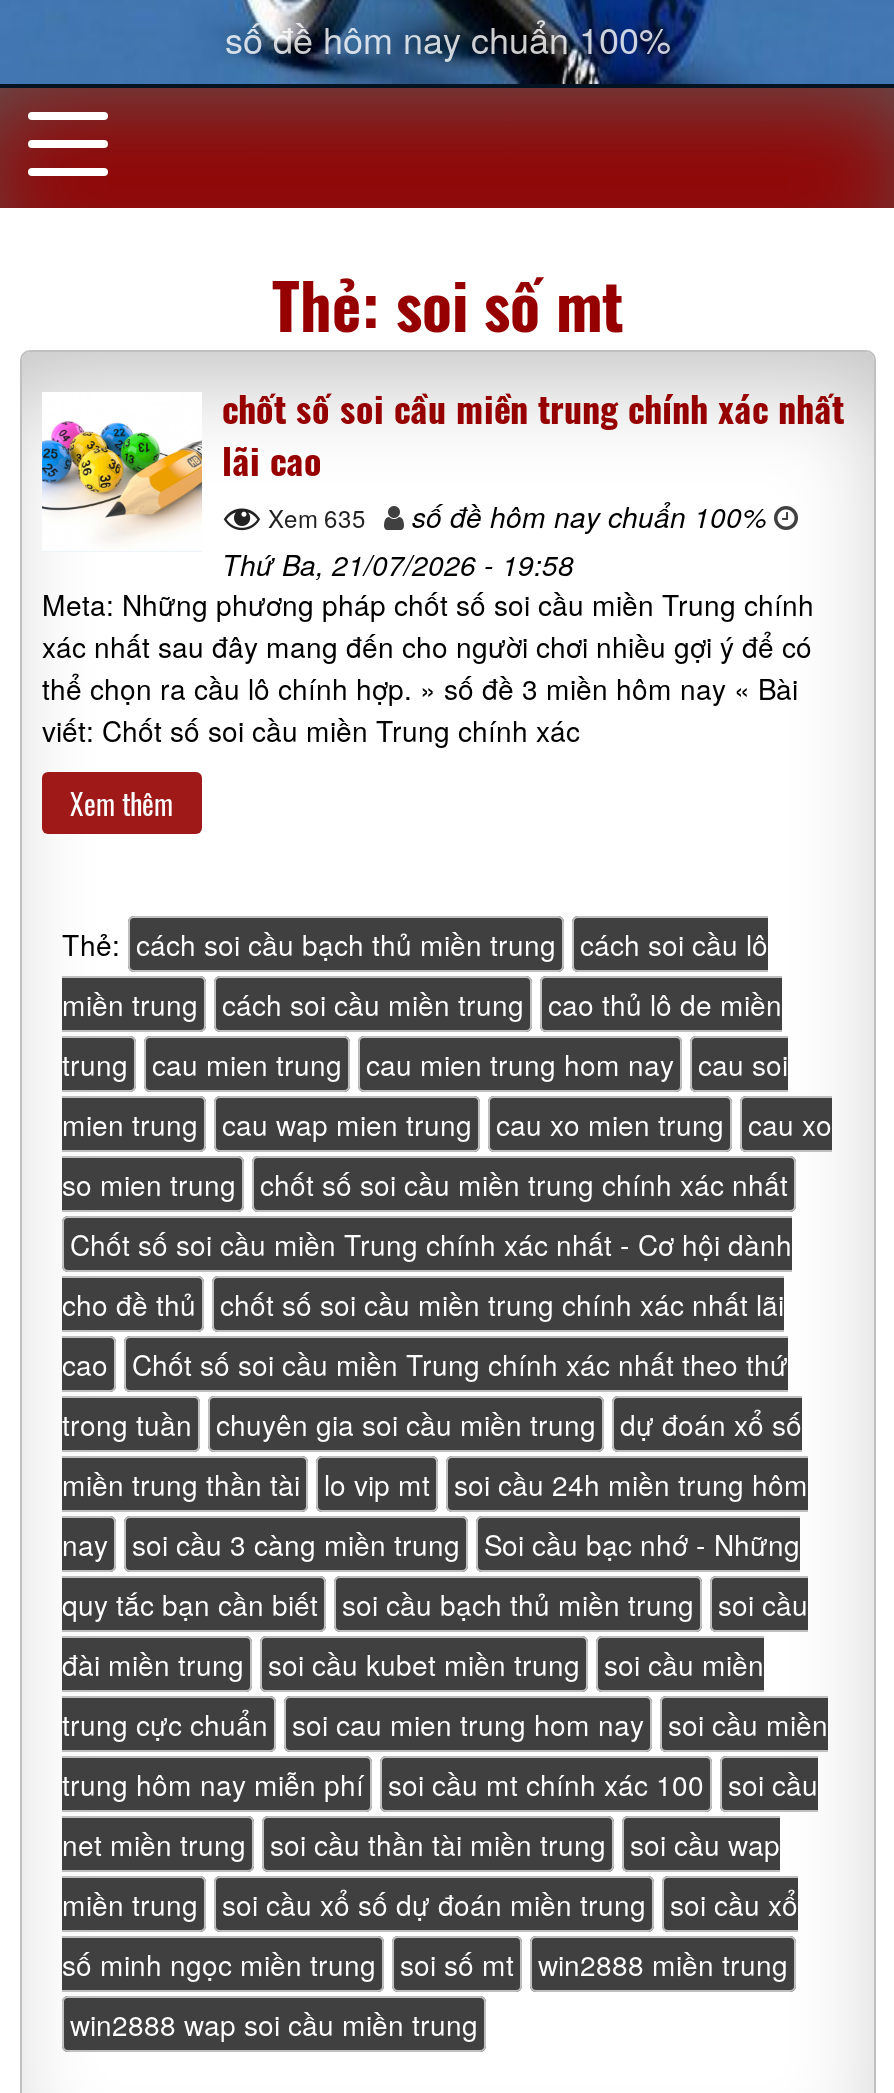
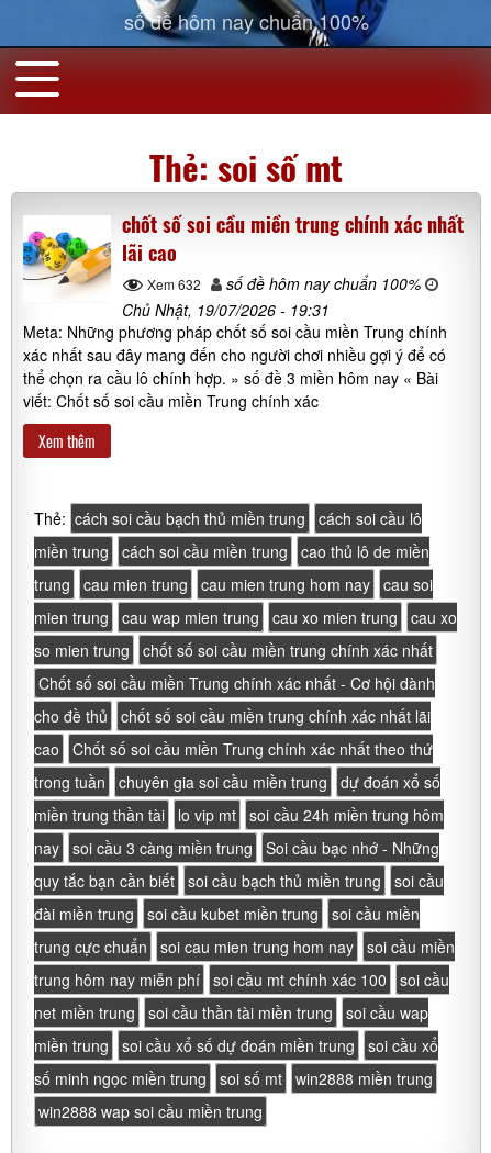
[268,496,766,536] Xem 635 số đề hôm nay chuẩn 100% -> [147,272,421,294] Xem 632 số đề hôm nay chuẩn 100%
[222,545,574,585] Thứ Ba, 21/07/2026 - 19:58 -> [122,299,330,321] Chủ Nhật, 19/07/2026 - 19:31

